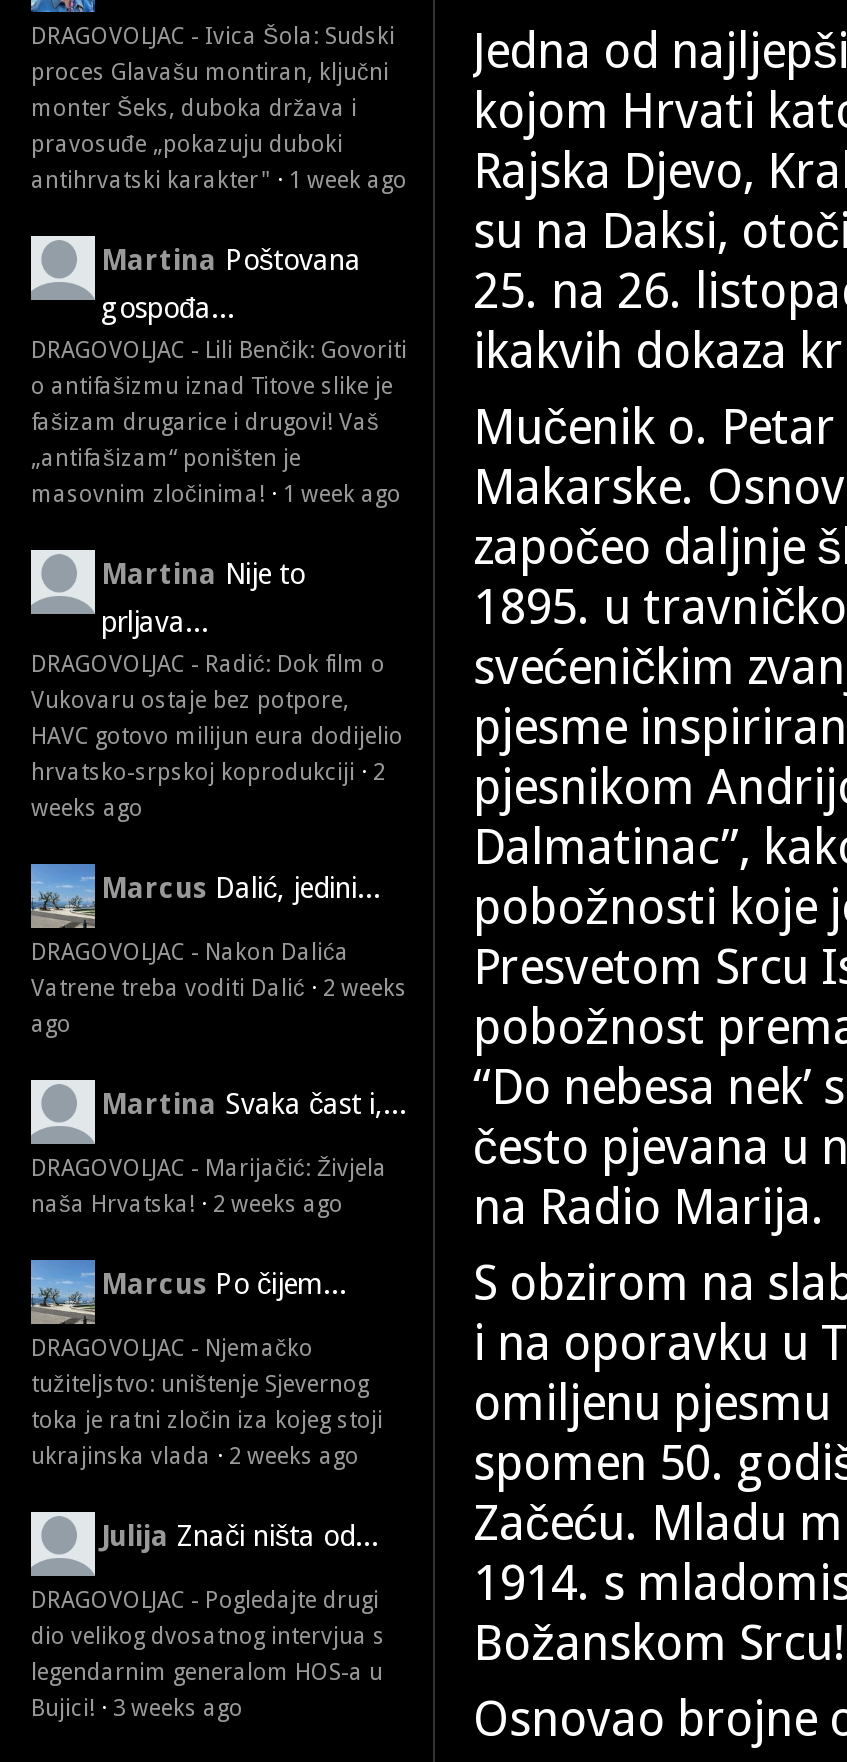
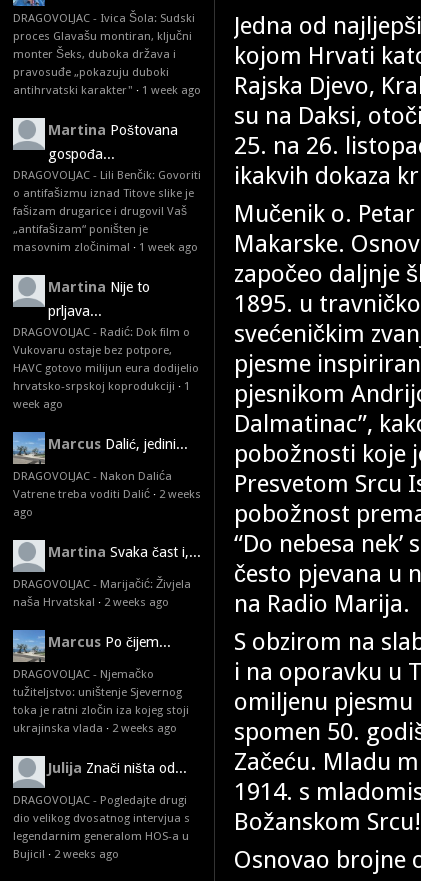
[31,758,385,786] hrvatsko-srpskoj koprodukciji · 2 -> [13,379,190,393] hrvatsko-srpskoj koprodukciji · 1
[31,794,143,822] weeks ago -> [13,397,63,411] week ago
[31,1694,243,1722] Bujici! · 3 weeks ago -> [13,847,119,861] Bujici! · 2 weeks ago

